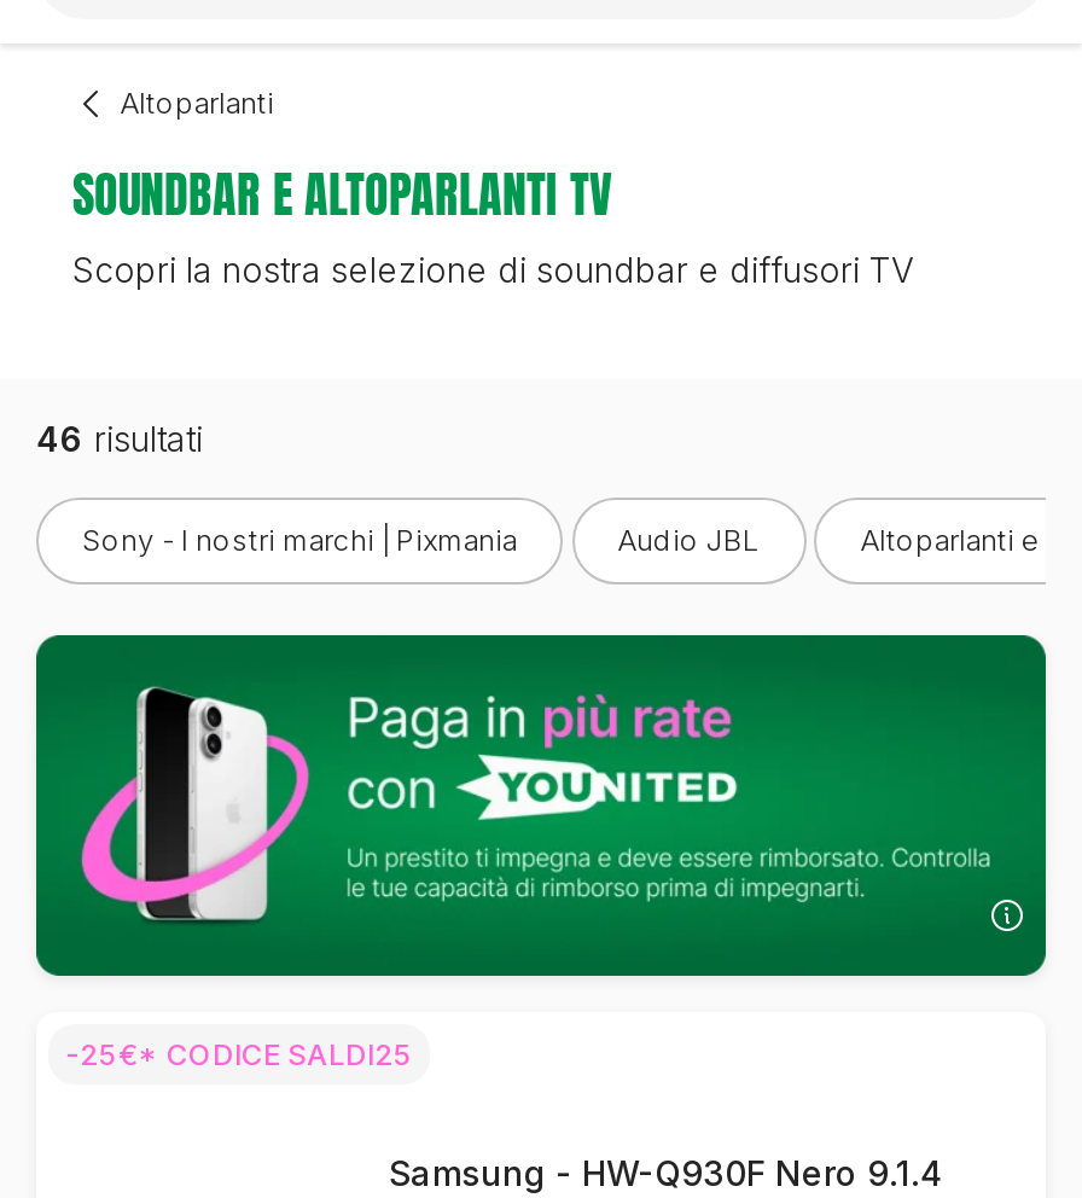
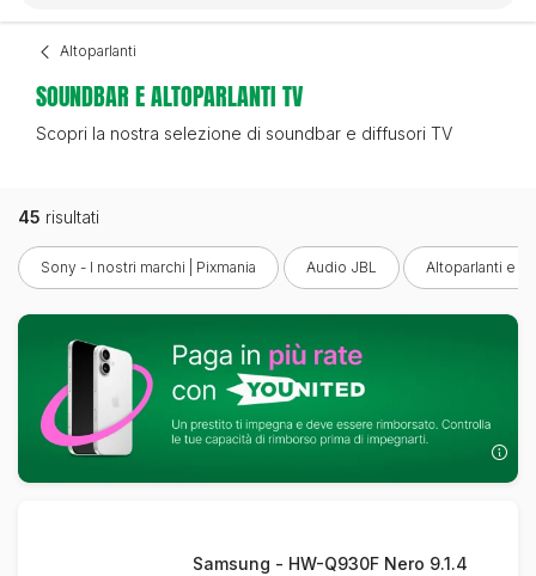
[36,418,203,459] 46 risultati -> [18,207,99,227] 45 risultati
[65,1036,413,1072] -25€* CODICE SALDI25 -> none

